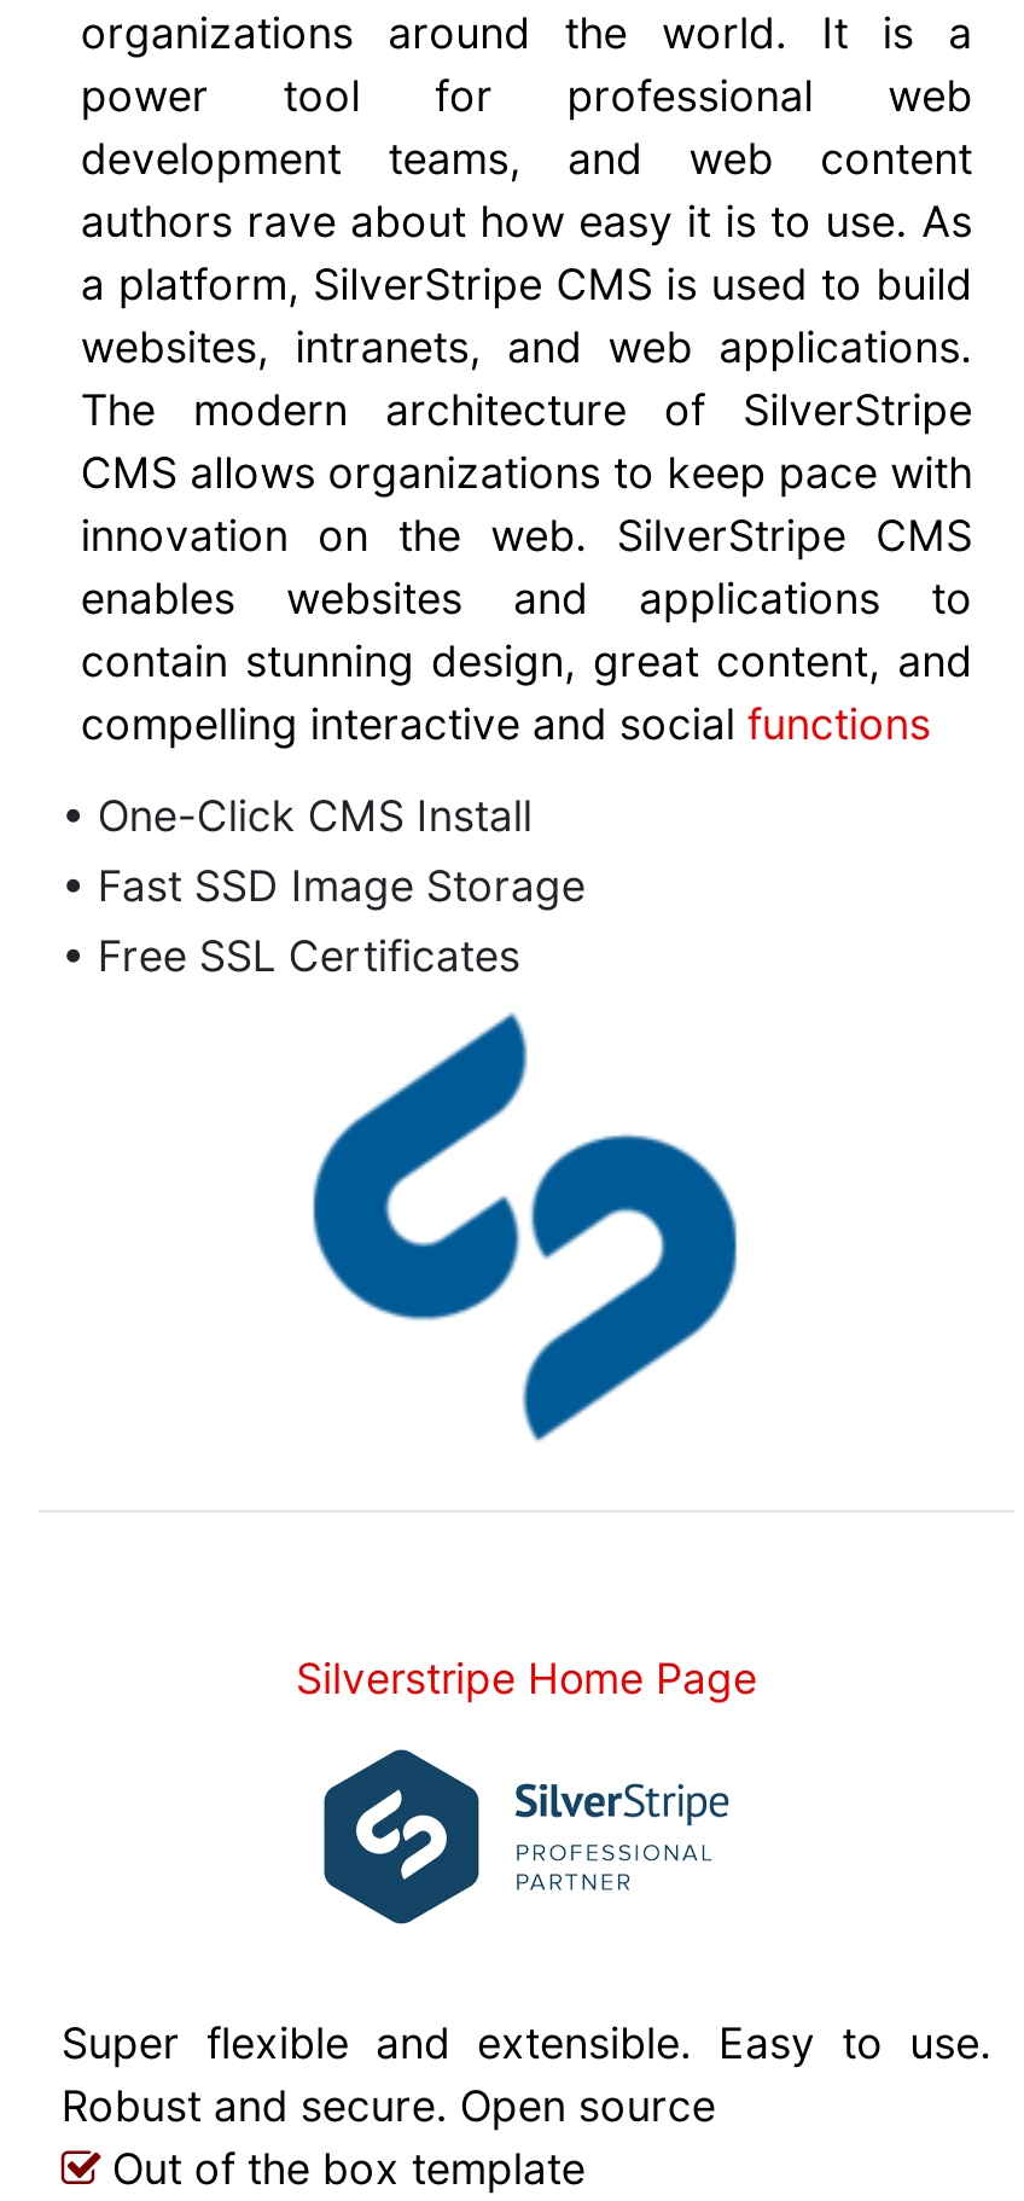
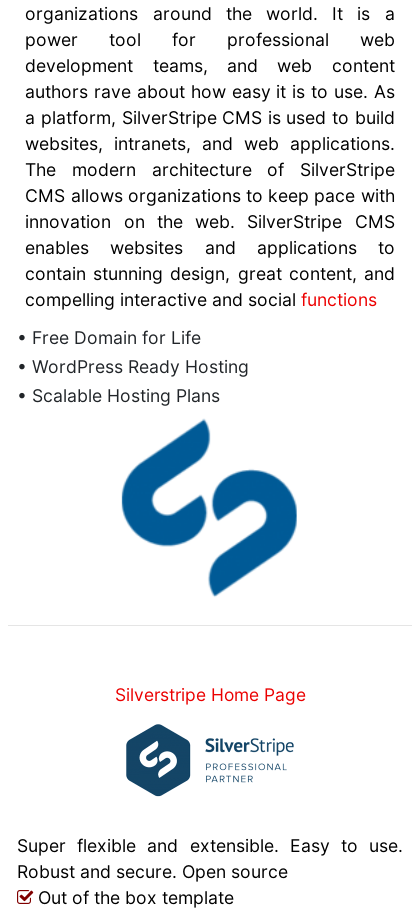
[61,791,585,981] • One-Click CMS Install | • Fast SSD Image Storage | • Free SSL Certificates -> [17,327,249,406] • Free Domain for Life | • WordPress Ready Hosting | • Scalable Hosting Plans

